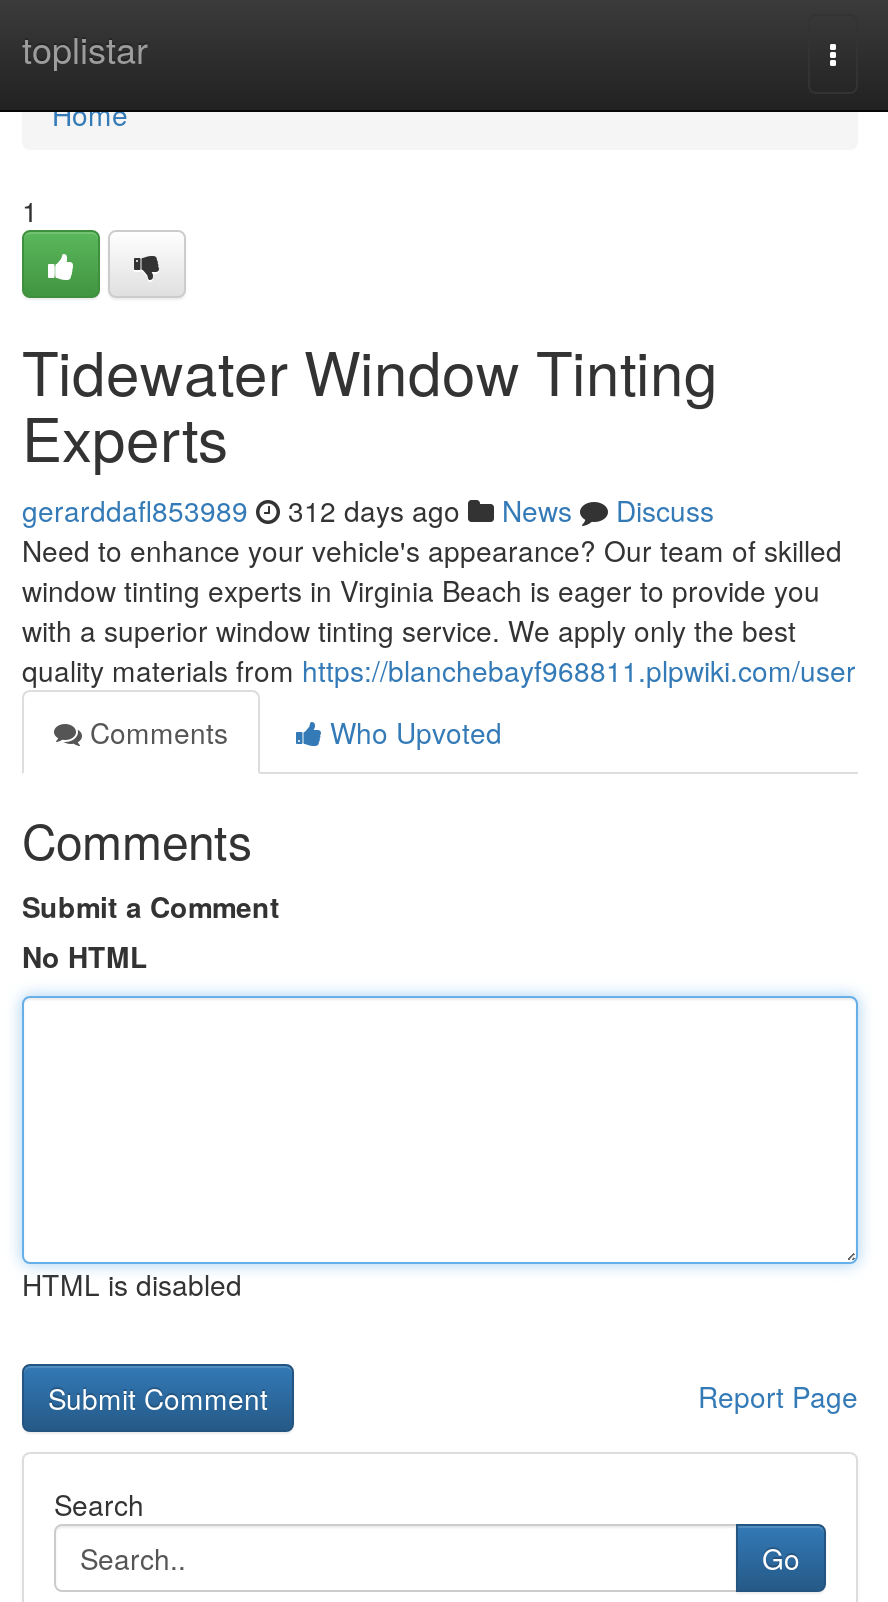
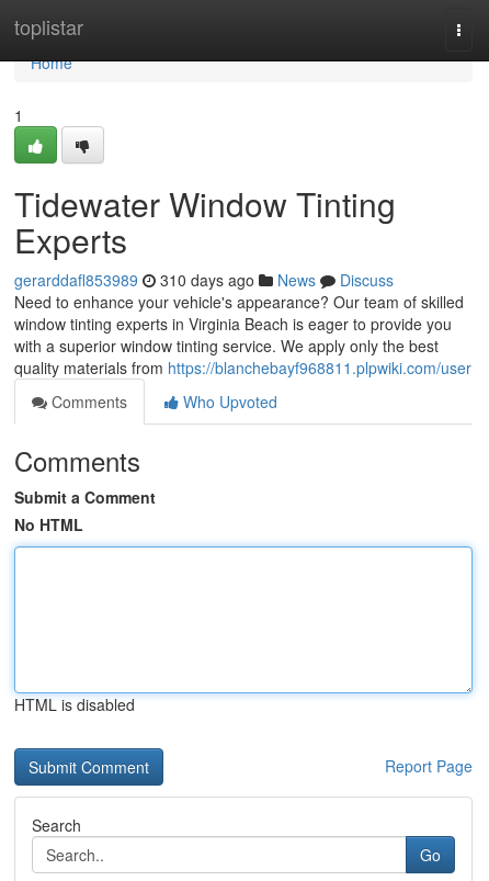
[22,490,714,530] gerarddafl853989 312 days ago News Discuss -> [14,269,394,291] gerarddafl853989 310 days ago News Discuss

